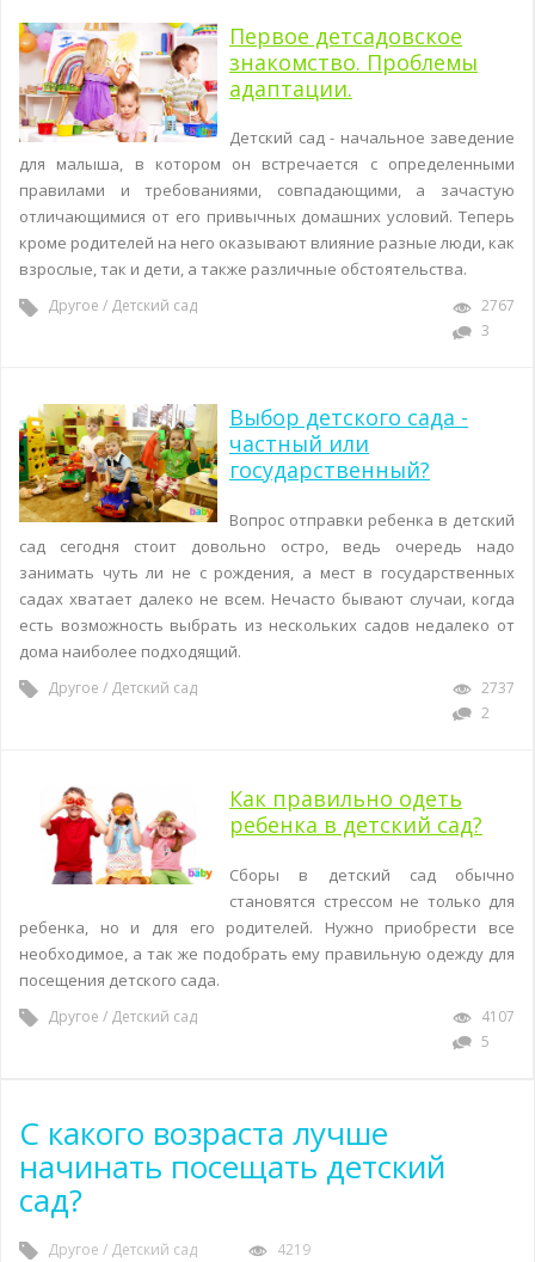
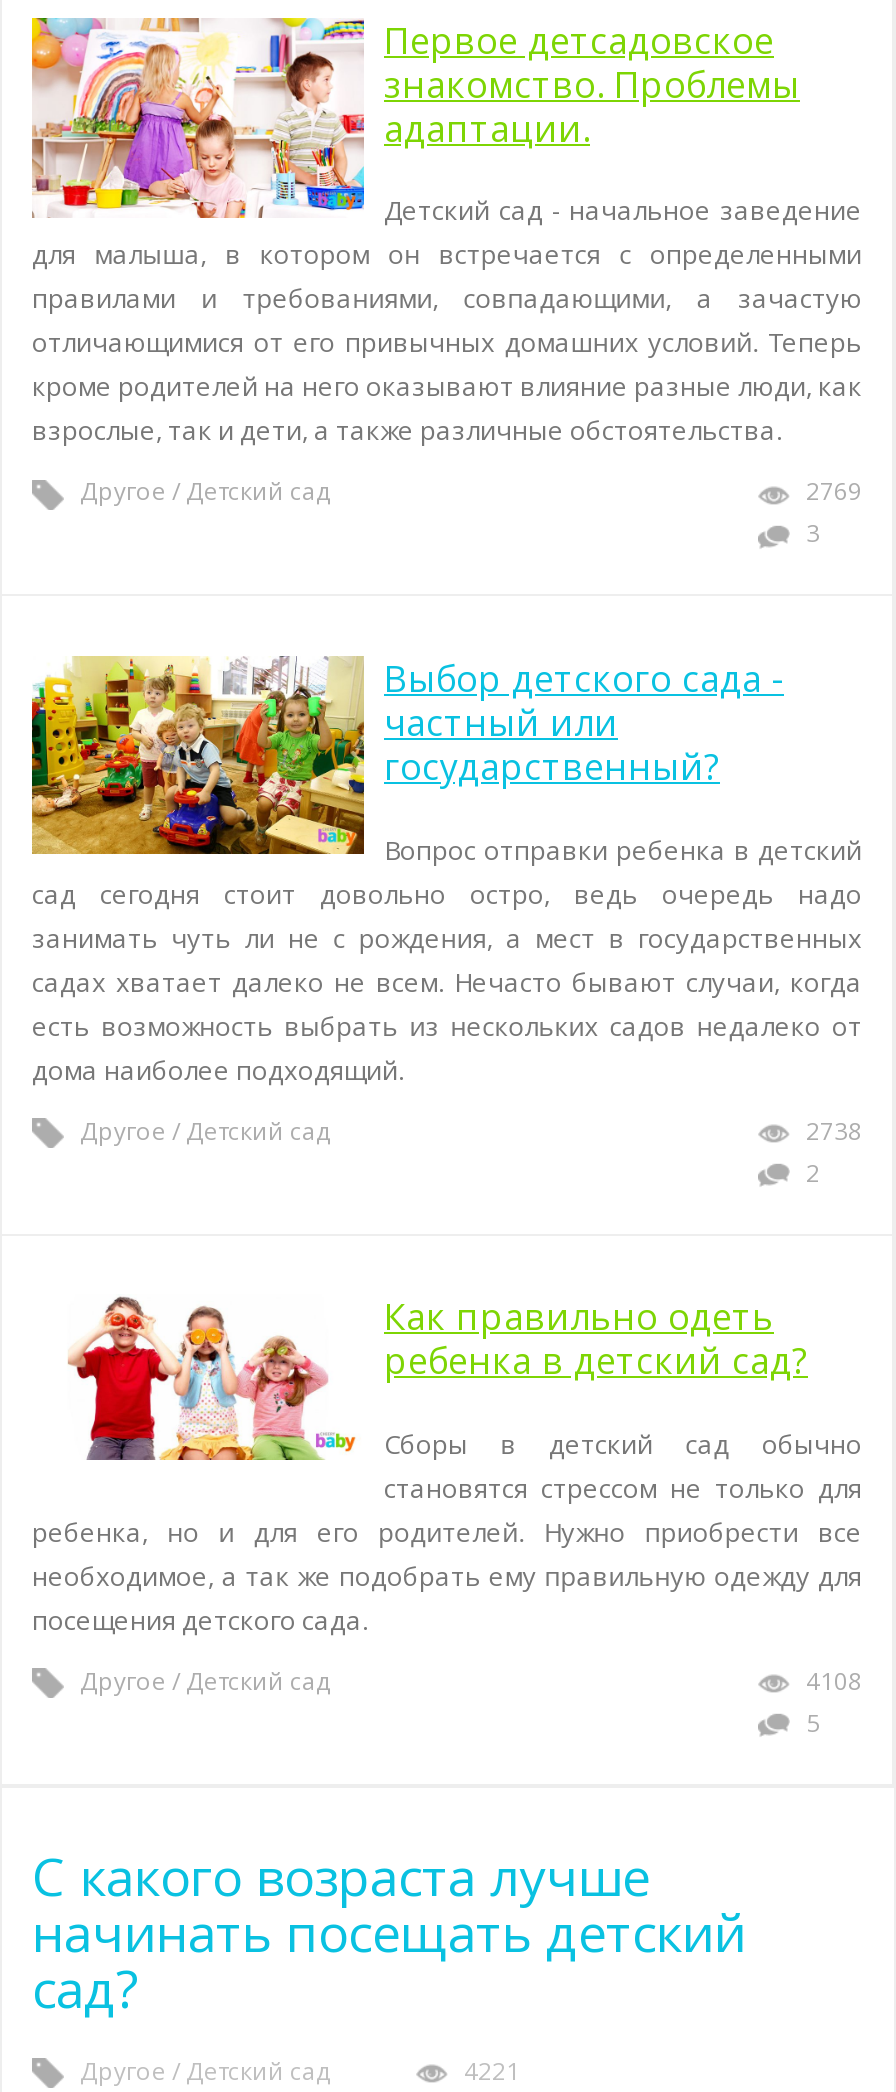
[478,296,515,316] 2767 -> [800,475,862,509] 2769
[478,677,515,698] 2737 -> [800,1114,862,1148] 2738
[478,1006,515,1027] 4107 -> [800,1664,862,1698] 4108
[273,1240,310,1260] 4219 -> [458,2054,520,2088] 4221

